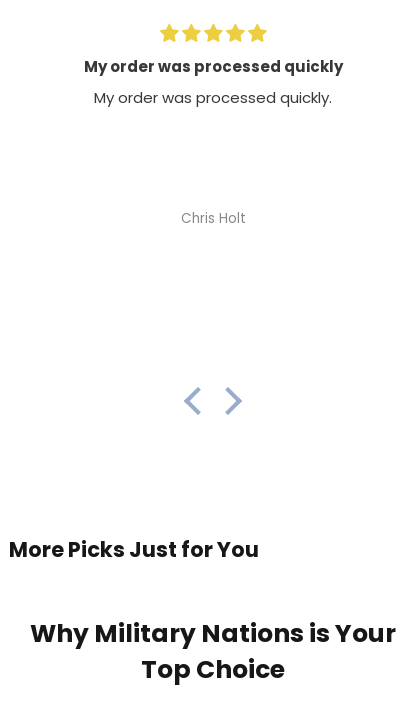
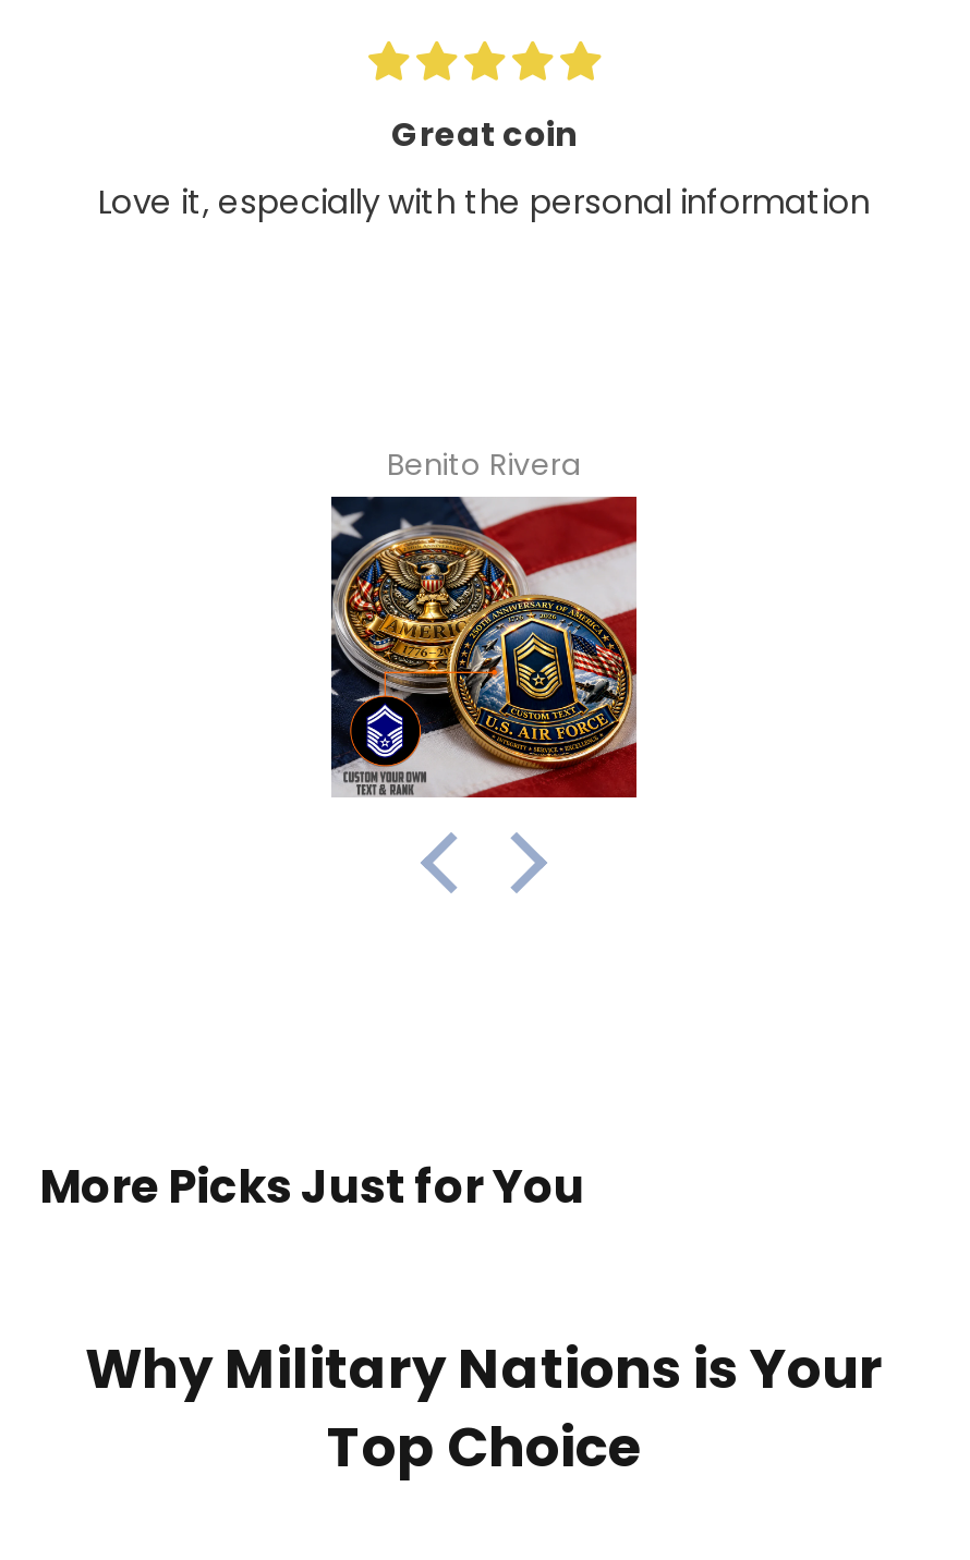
[83,55,342,76] My order was processed quickly -> [391,110,577,156] Great coin
none -> [329,495,639,800] [image]
[94,86,332,107] My order was processed quickly. -> [98,178,870,223] Love it, especially with the personal information
[180,208,245,227] Chris Holt -> [387,443,581,485] Benito Rivera

